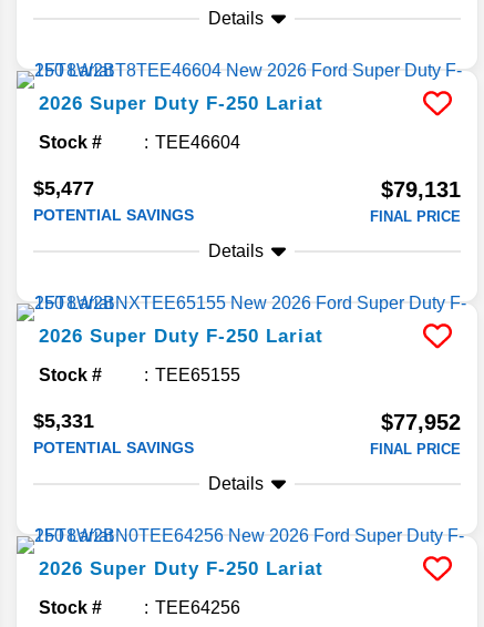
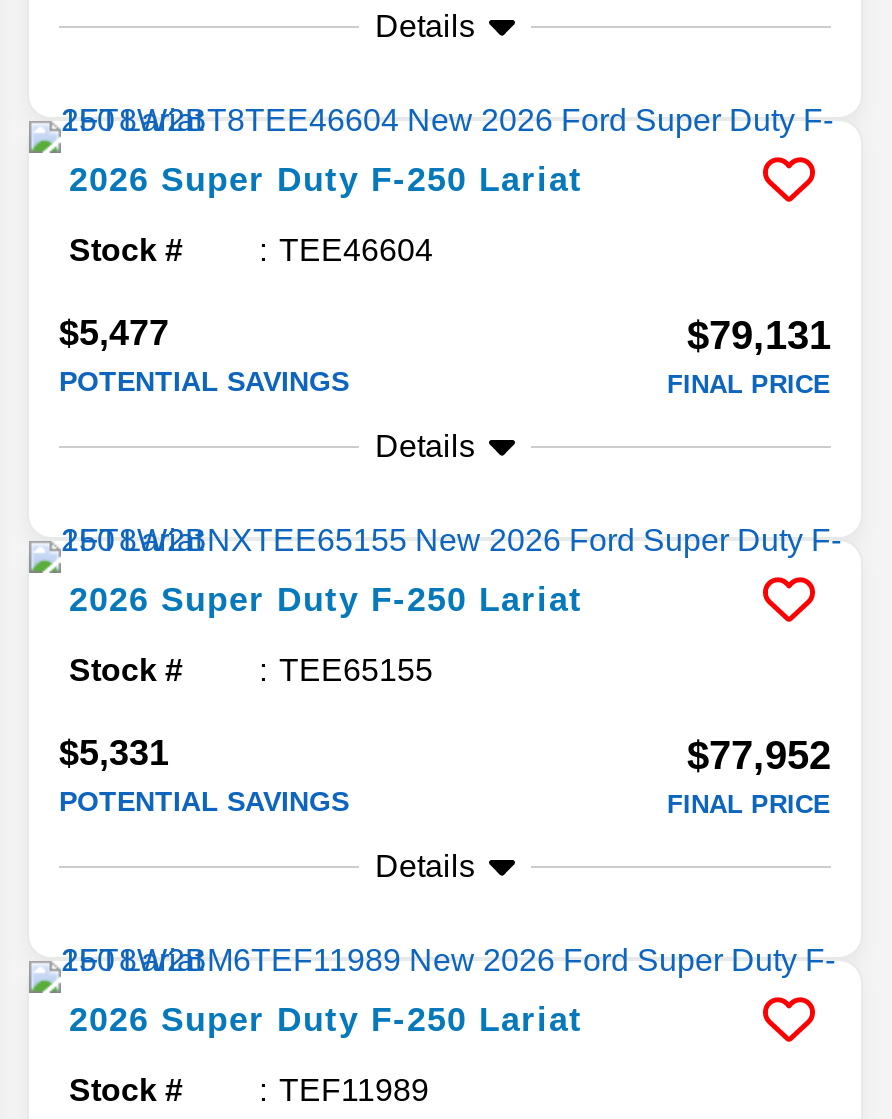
[155,599,240,617] TEE64256 -> [279,1074,429,1108] TEF11989

